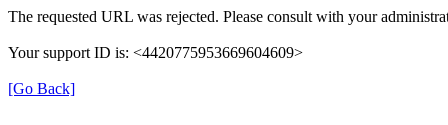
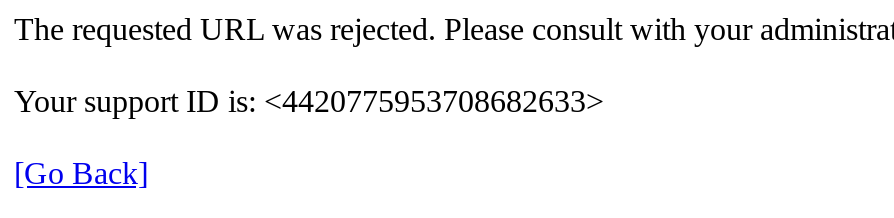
[8,44,303,61] Your support ID is: <4420775953669604609> -> [14,84,604,118] Your support ID is: <4420775953708682633>

